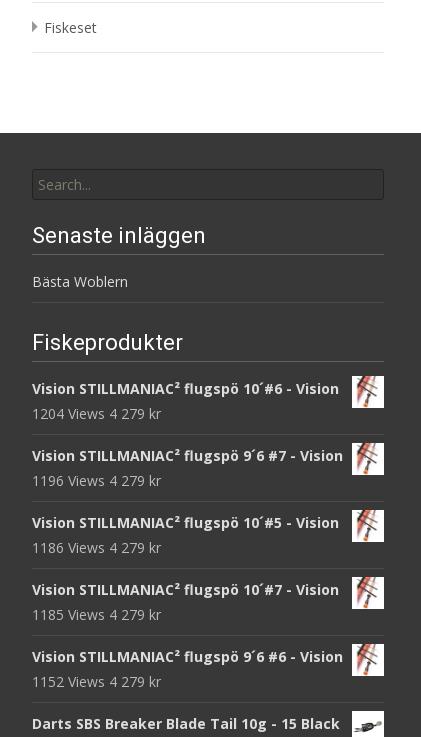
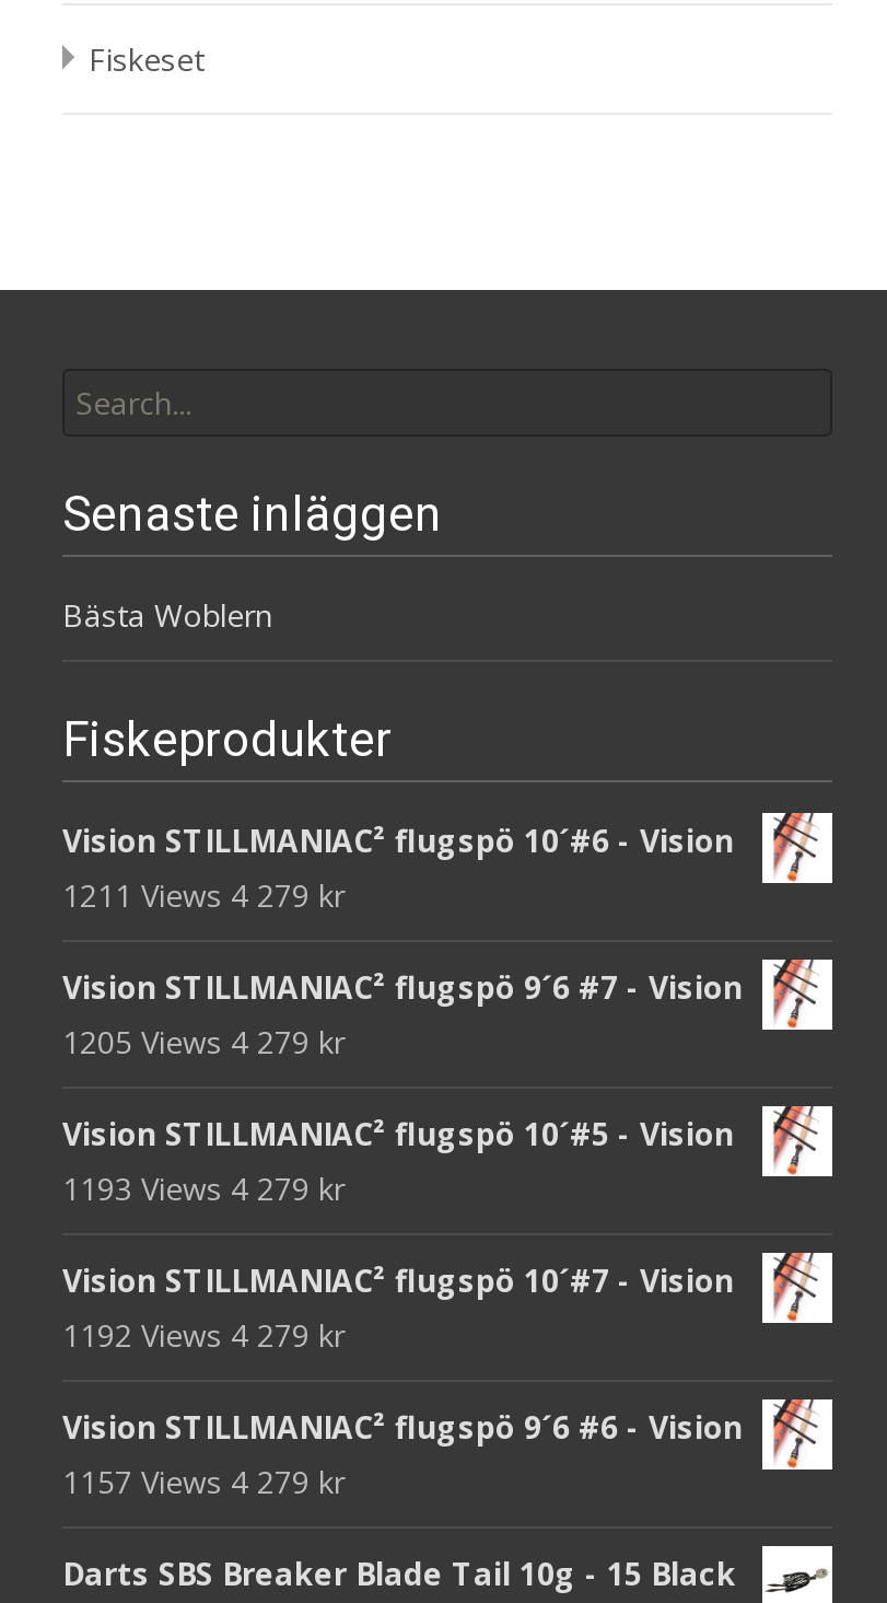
[32,404,161,423] 1204 Views 4 279 kr -> [62,874,345,916] 1211 Views 4 279 kr
[32,471,161,490] 1196 Views 4 279 kr -> [62,1021,345,1062] 1205 Views 4 279 kr
[32,538,161,557] 1186 Views 4 279 kr -> [62,1168,345,1209] 1193 Views 4 279 kr
[32,605,161,624] 1185 Views 4 279 kr -> [62,1314,345,1356] 1192 Views 4 279 kr
[32,672,161,691] 1152 Views 4 279 kr -> [62,1461,345,1502] 1157 Views 4 279 kr

